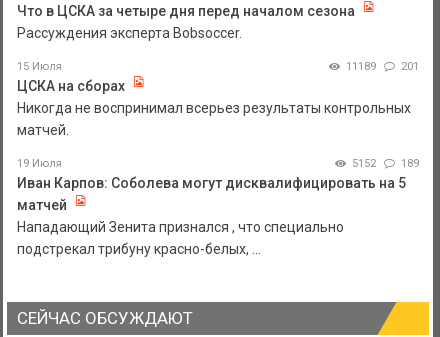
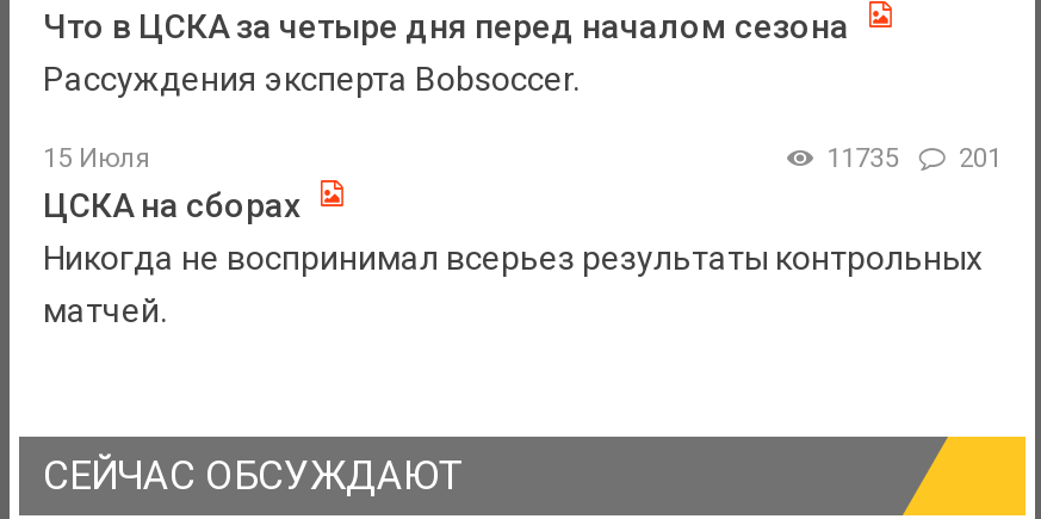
[346,60,419,73] 11189 201 -> [827,143,1002,174] 11735 201
[17,157,419,257] 19 Июля | 5152 | 189 | Иван Карпов: Соболева могут дисквалифицировать на 5 | матчей | Нападающий Зенита признался , что специально | подстрекал трибуну красно-белых, ... -> none

